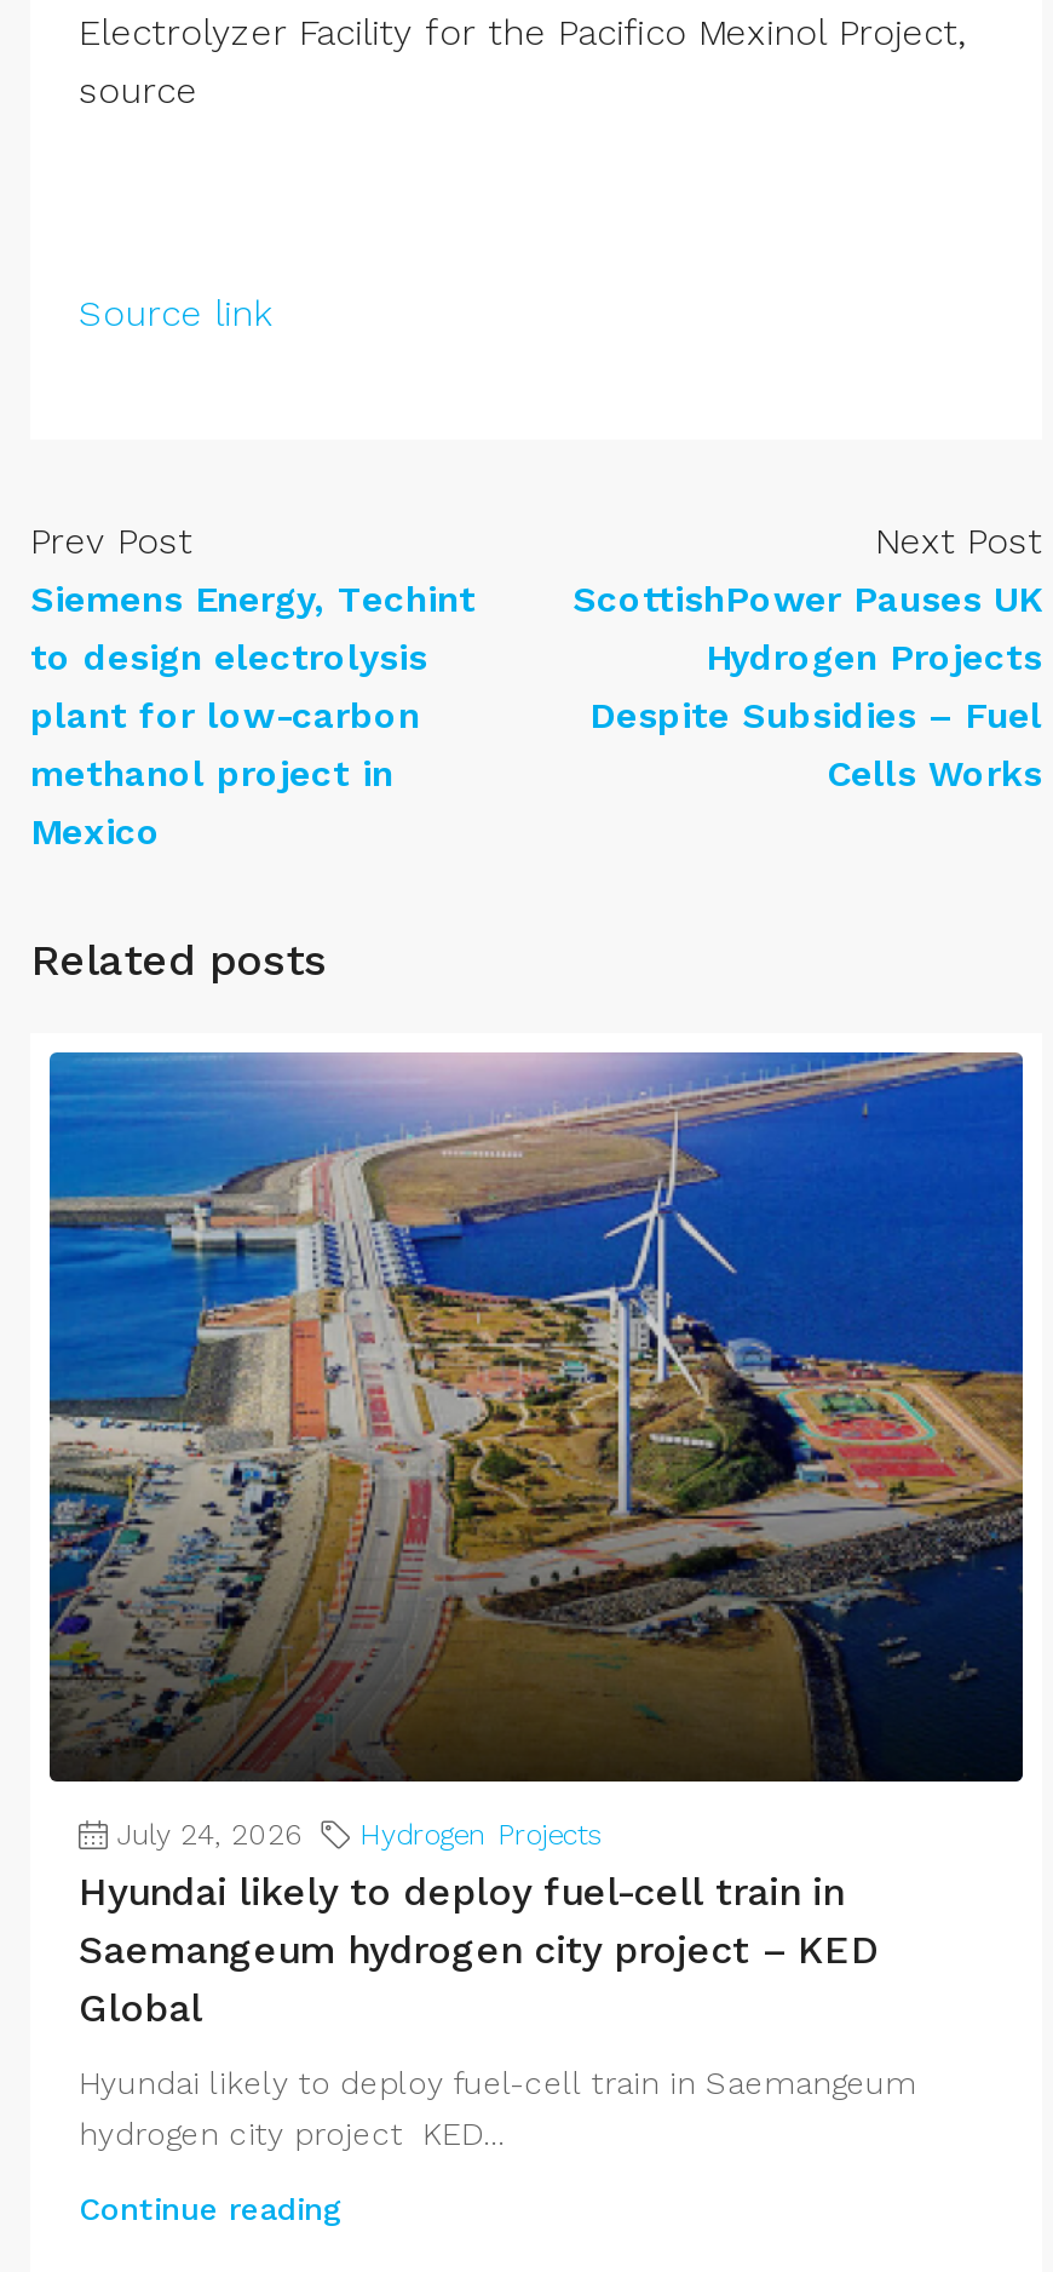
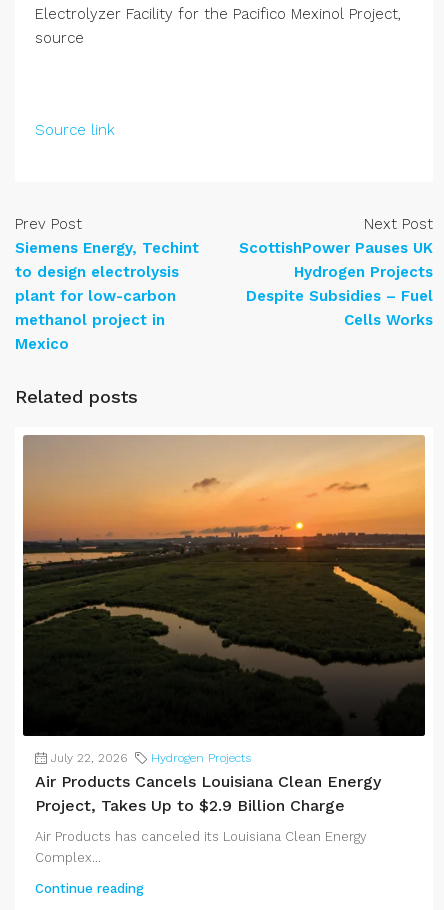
[47,1050,1025,1852] [image] | July 24, 2026 Hydrogen Projects -> [22,434,426,765] [image] | July 22, 2026 Hydrogen Projects
[79,1869,880,2032] Hyundai likely to deploy fuel-cell train in | Saemangeum hydrogen city project – KED | Global -> [35,772,381,815] Air Products Cancels Louisiana Clean Energy | Project, Takes Up to $2.9 Billion Charge
[79,2066,916,2153] Hyundai likely to deploy fuel-cell train in Saemangeum | hydrogen city project KED... -> [35,829,367,865] Air Products has canceled its Louisiana Clean Energy | Complex...

